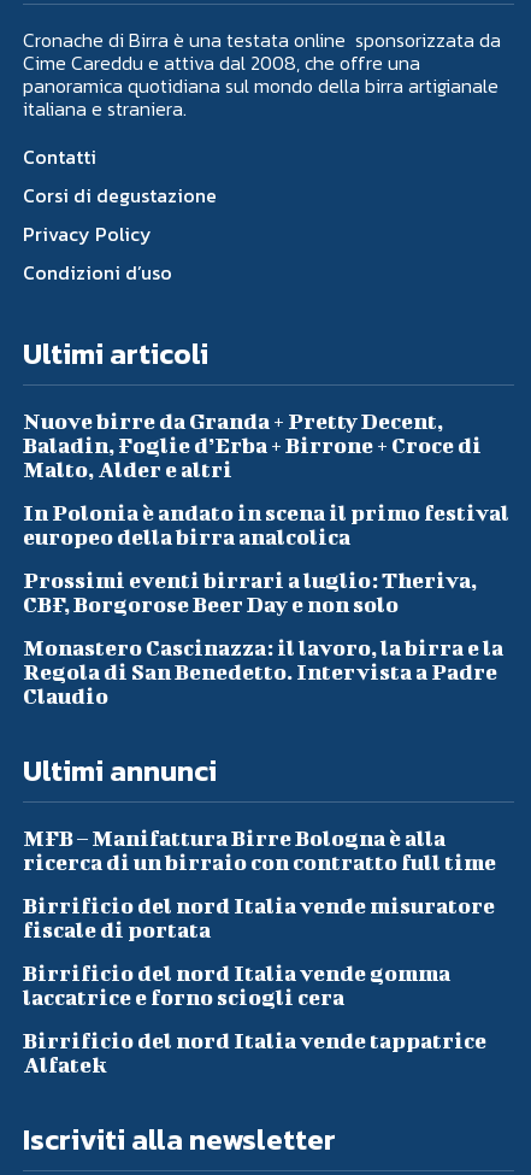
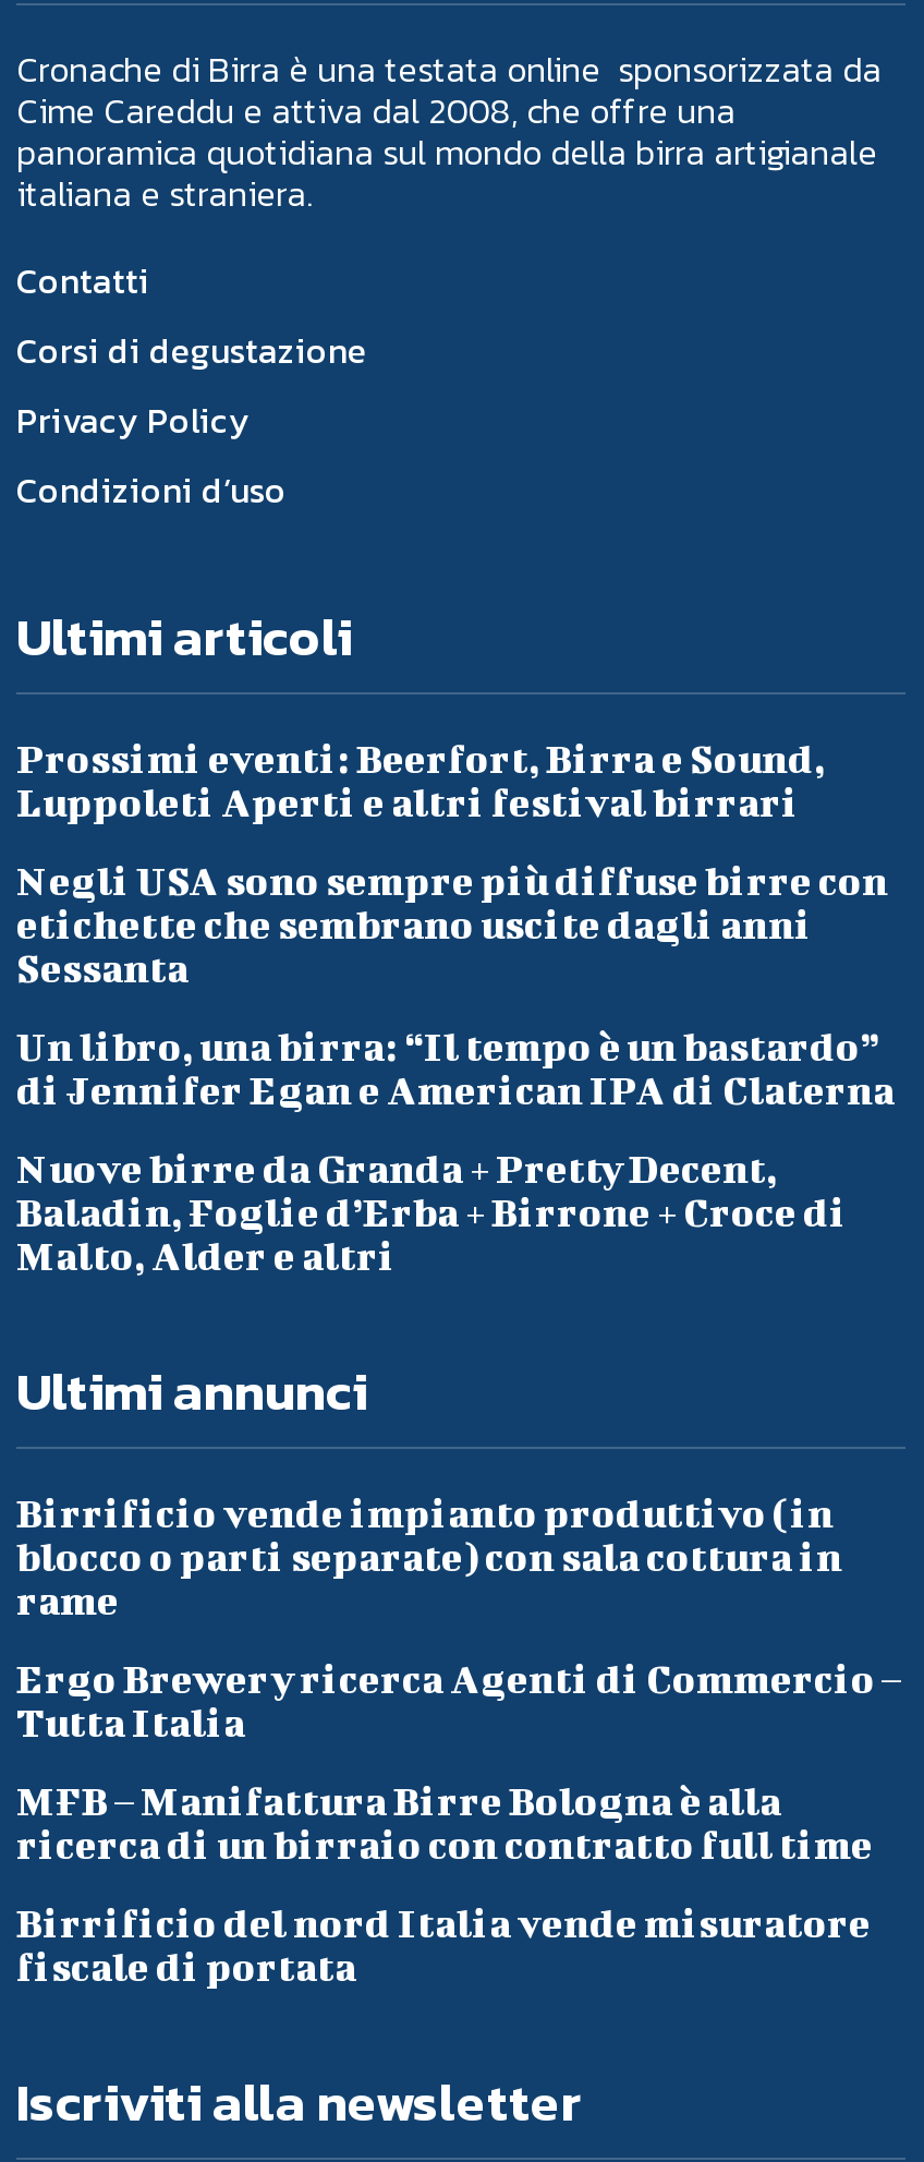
none -> [16,736,895,1113] Prossimi eventi: Beerfort, Birra e Sound, | Luppoleti Aperti e altri festival birrari | Negli USA sono sempre più diffuse birre con | etichette che sembrano uscite dagli anni | Sessanta | Un libro, una birra: “Il tempo è un bastardo” | di Jennifer Egan e American IPA di Claterna
moved [23,409,482,482] -> [16,1146,847,1279]: Nuove birre da Granda + Pretty Decent, | Baladin, Foglie d’Erba + Birrone + Croce di | Malto, Alder e altri
[23,500,509,709] In Polonia è andato in scena il primo festival | europeo della birra analcolica | Prossimi eventi birrari a luglio: Theriva, | CBF, Borgorose Beer Day e non solo | Monastero Cascinazza: il lavoro, la birra e la | Regola di San Benedetto. Intervista a Padre | Claudio -> none
none -> [16,1491,901,1746] Birrificio vende impianto produttivo (in | blocco o parti separate) con sala cottura in | rame | Ergo Brewery ricerca Agenti di Commercio – | Tutta Italia
moved [23,826,496,943] -> [16,1778,873,1990]: MFB – Manifattura Birre Bologna è alla | ricerca di un birraio con contratto full time | Birrificio del nord Italia vende misuratore | fiscale di portata
[23,961,486,1078] Birrificio del nord Italia vende gomma | laccatrice e forno sciogli cera | Birrificio del nord Italia vende tappatrice | Alfatek -> none

